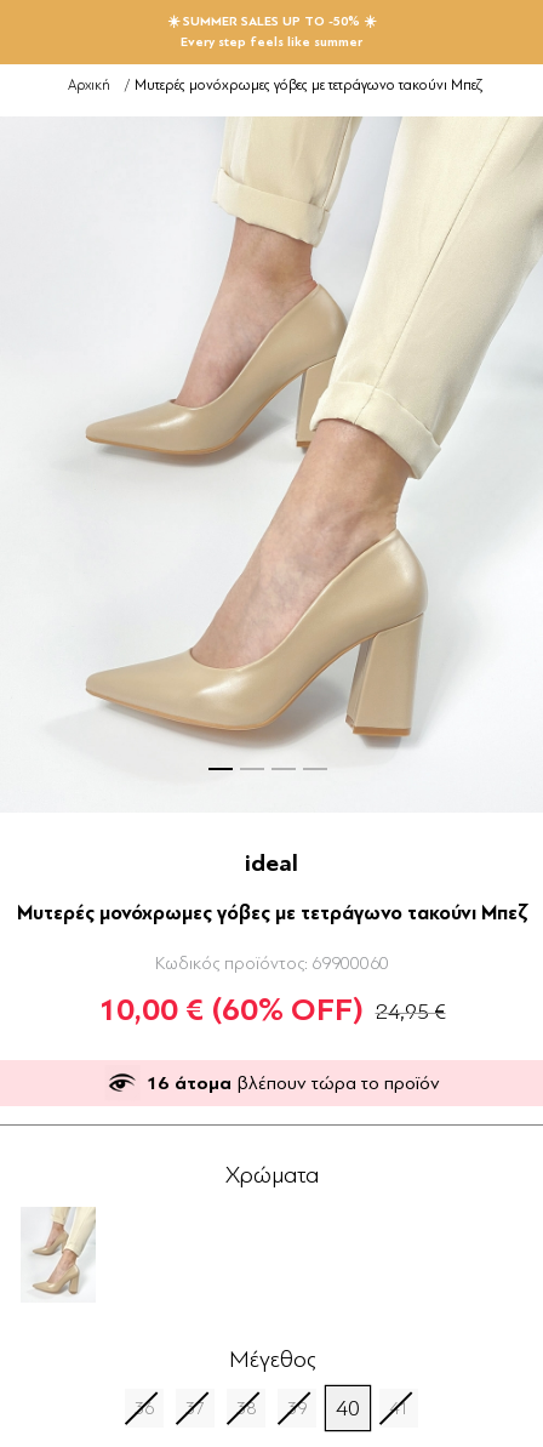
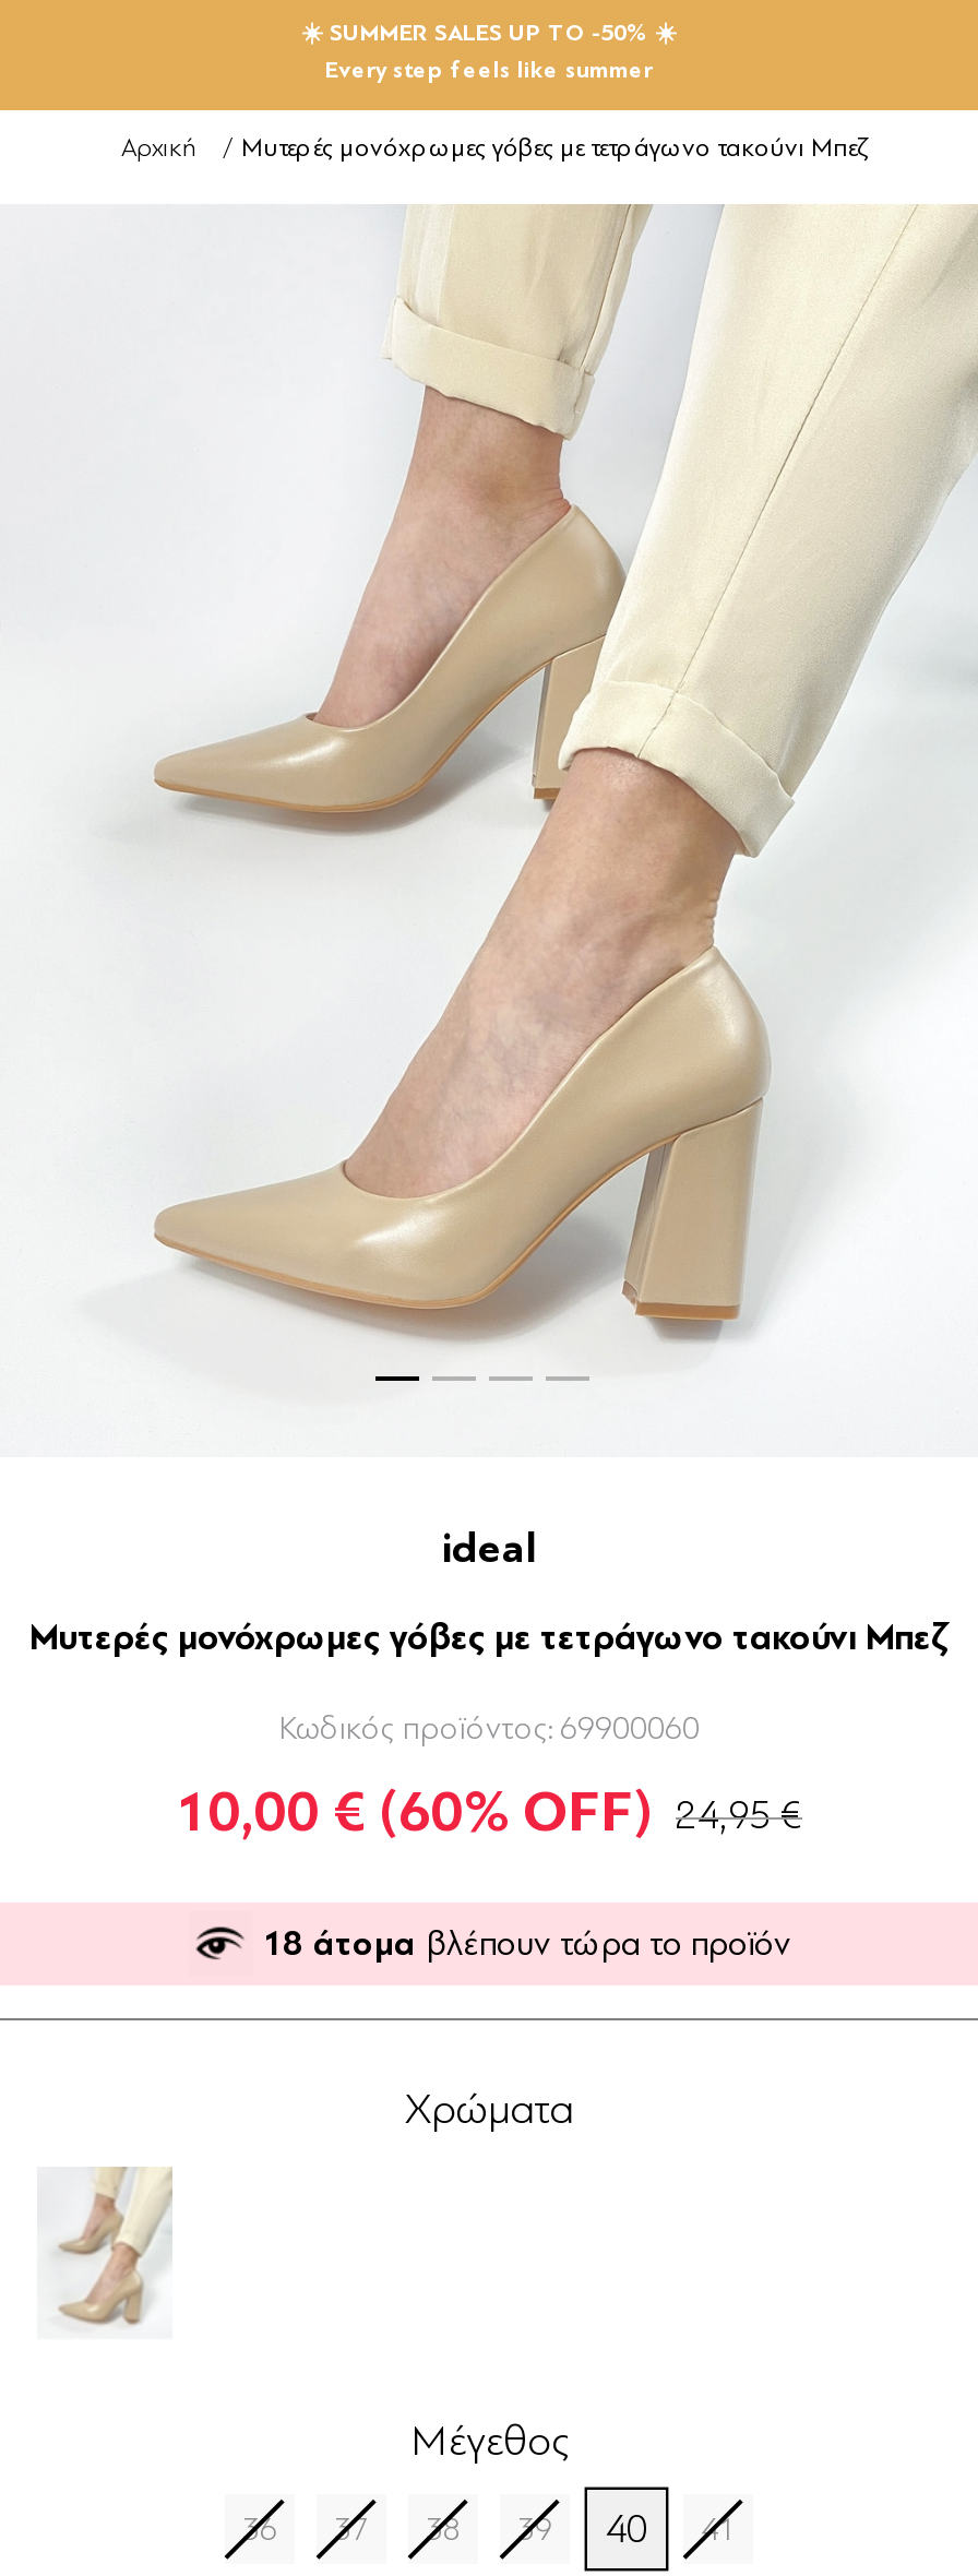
[146,1073,439,1094] 16 άτομα βλέπουν τώρα το προϊόν -> [263,1925,791,1964] 18 άτομα βλέπουν τώρα το προϊόν

